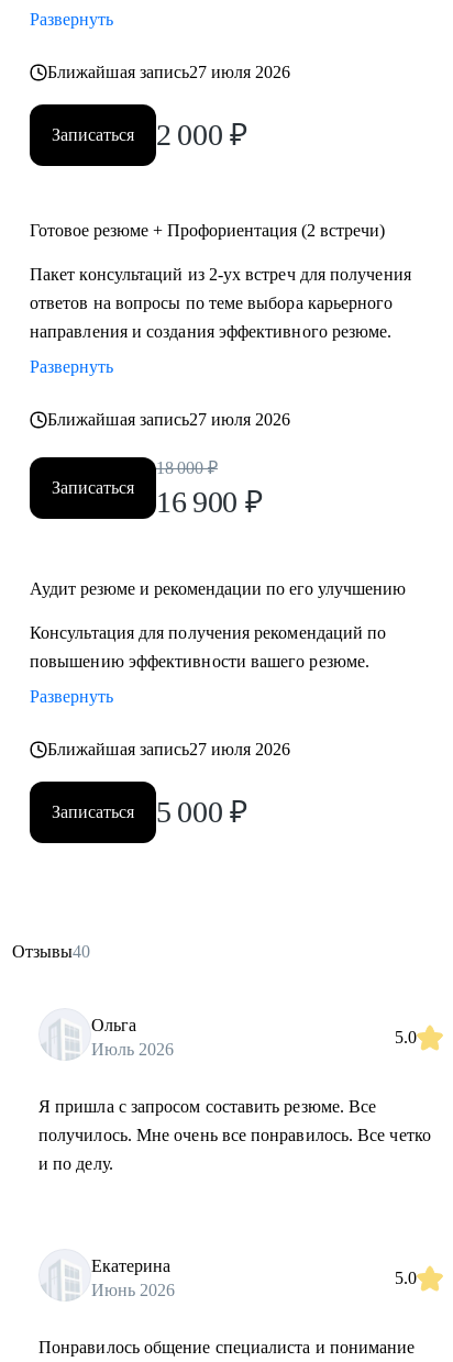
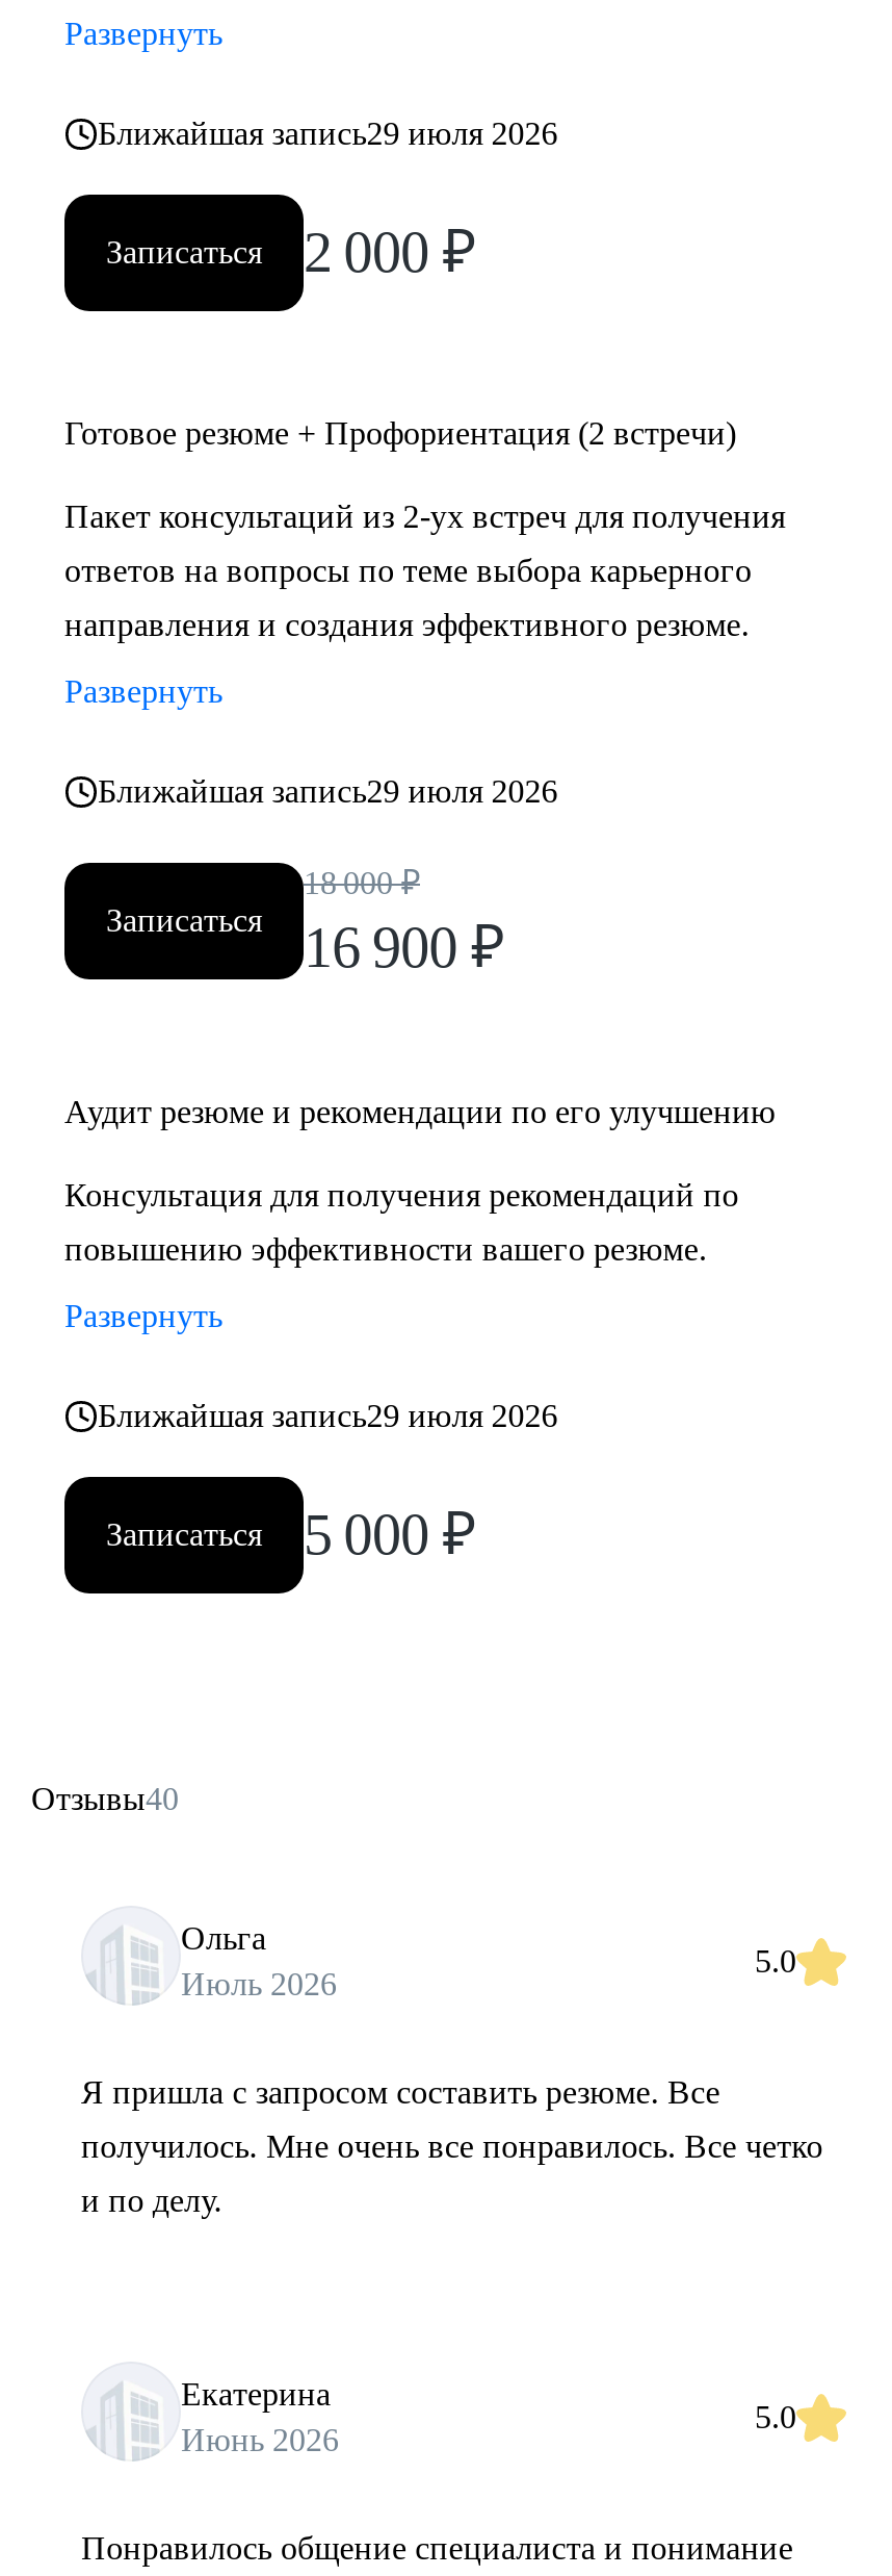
[47,63,291,81] Ближайшая запись27 июля 2026 -> [98,116,558,151] Ближайшая запись29 июля 2026
[47,410,291,429] Ближайшая запись27 июля 2026 -> [98,773,558,809] Ближайшая запись29 июля 2026
[47,740,291,758] Ближайшая запись27 июля 2026 -> [98,1398,558,1433] Ближайшая запись29 июля 2026

